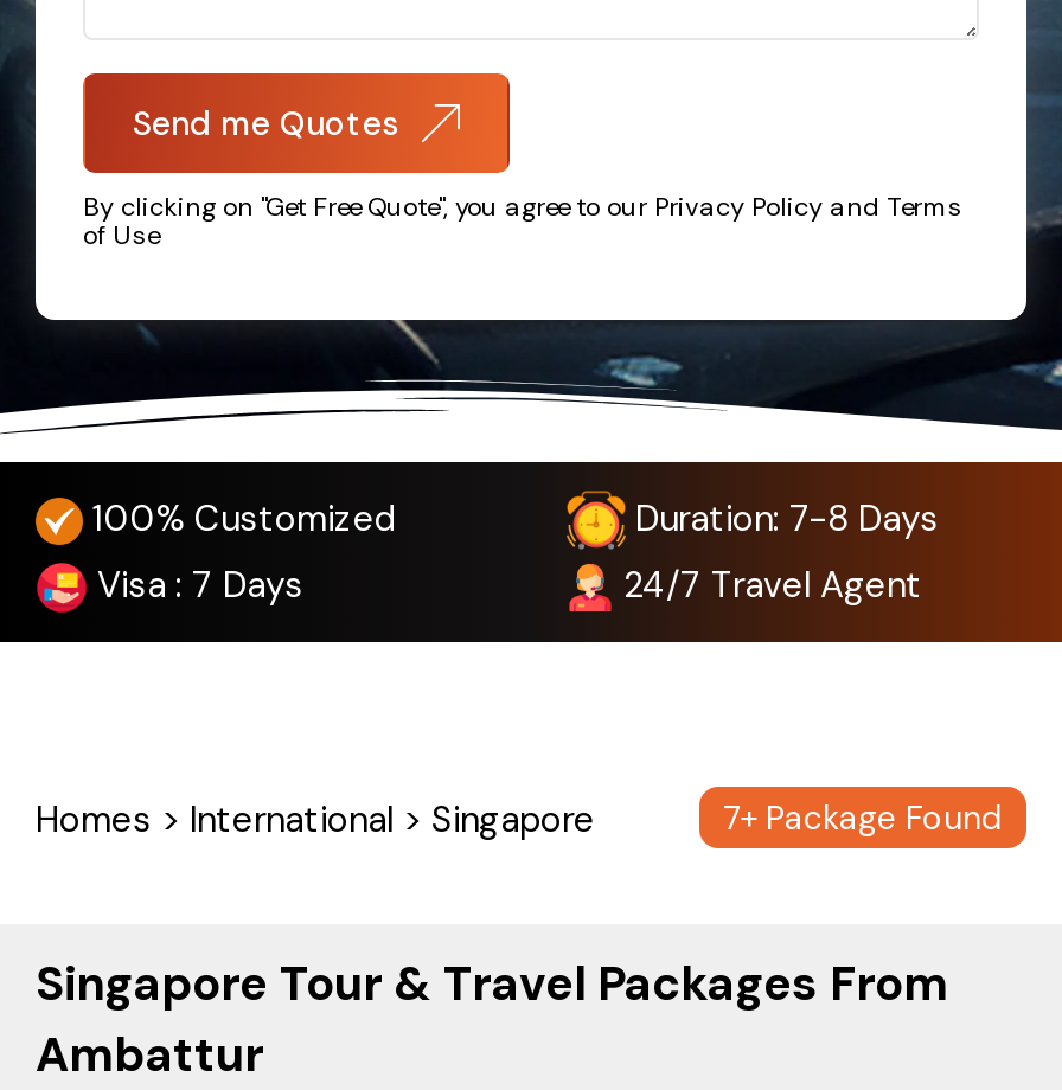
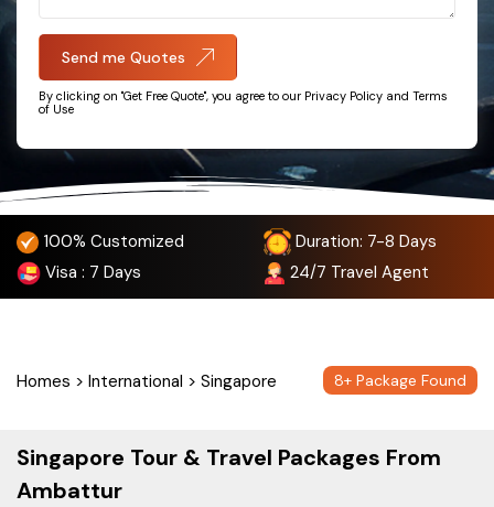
[723,795,1003,838] 7+ Package Found -> [334,370,466,390] 8+ Package Found

